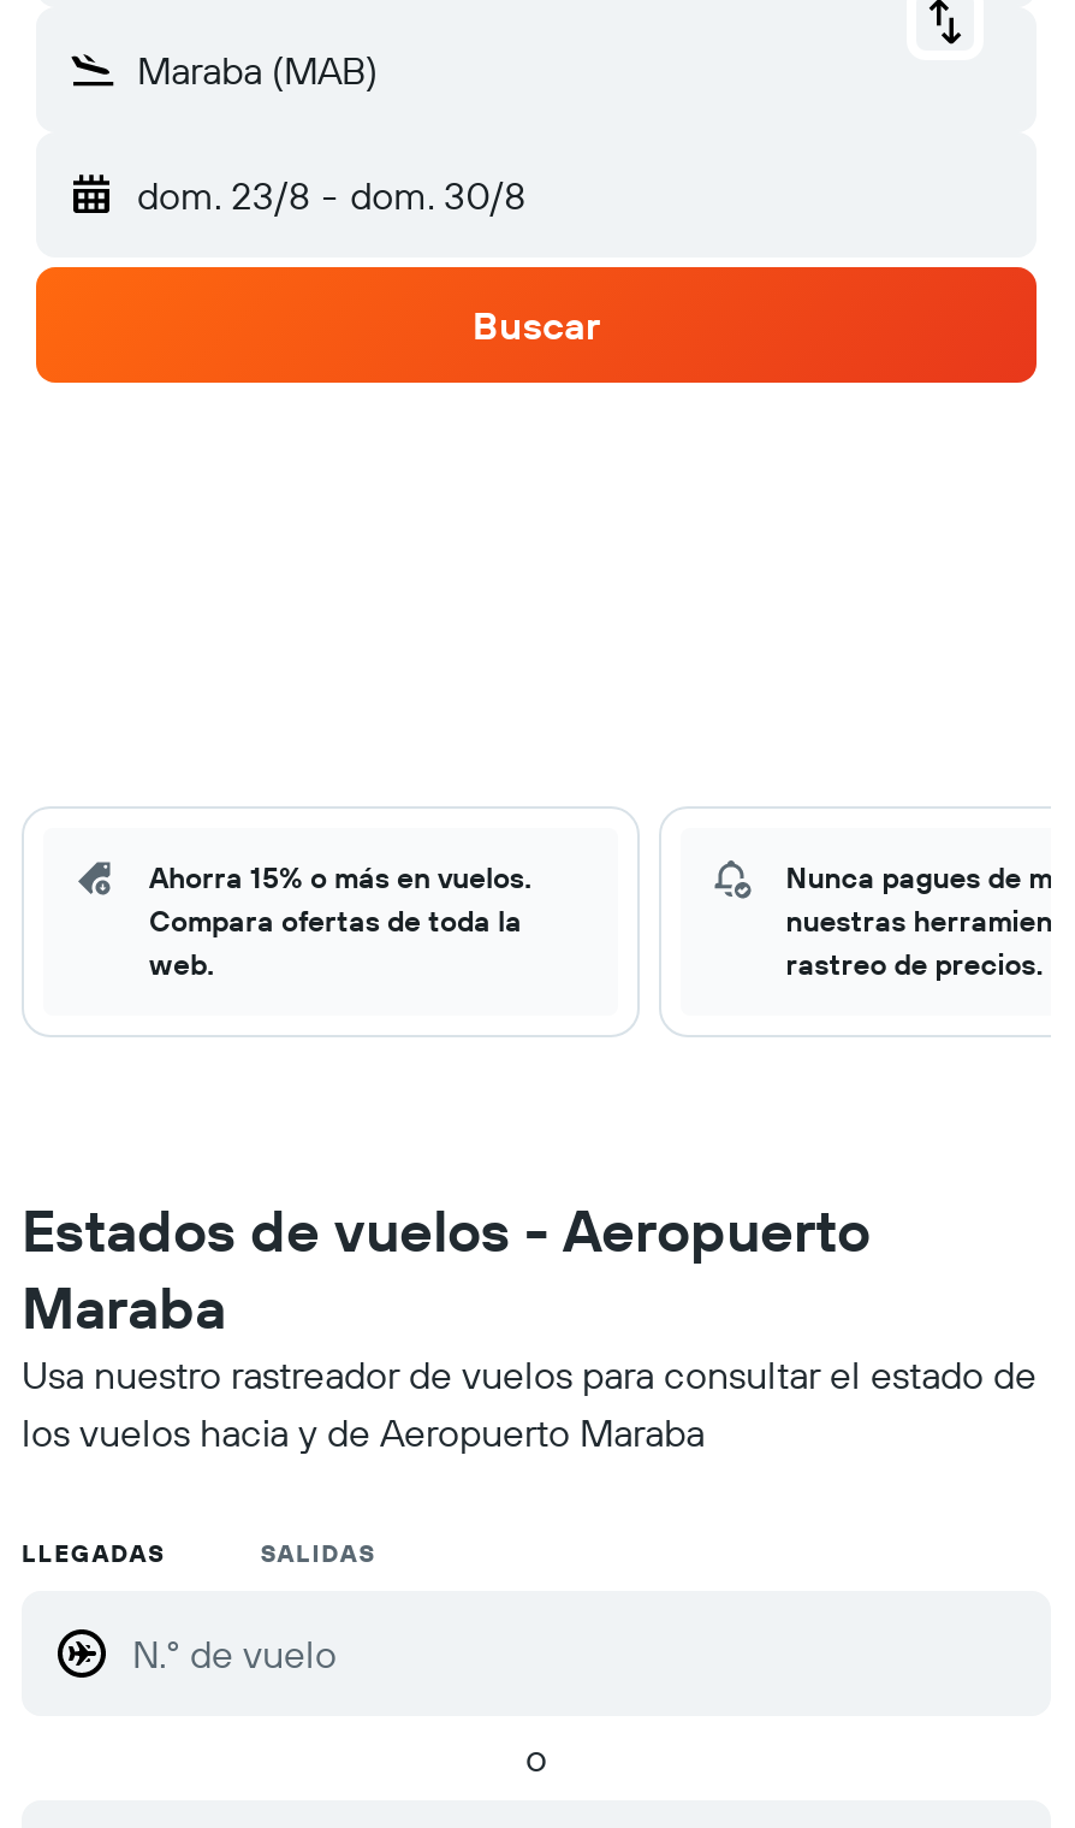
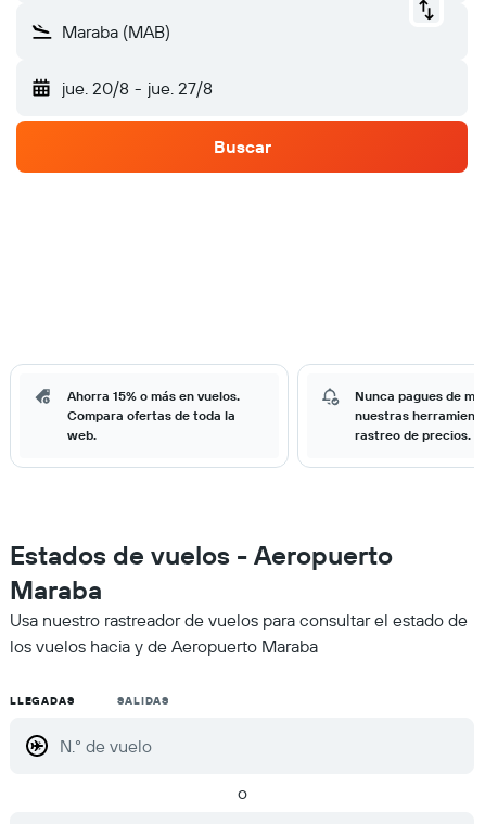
[137,171,526,219] dom. 23/8 - dom. 30/8 -> [62,77,212,99] jue. 20/8 - jue. 27/8

